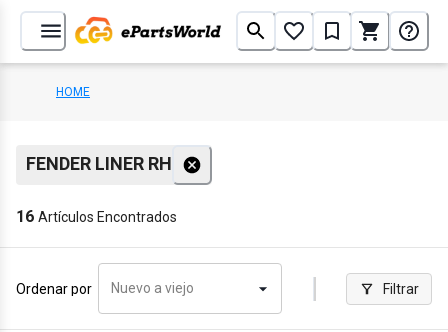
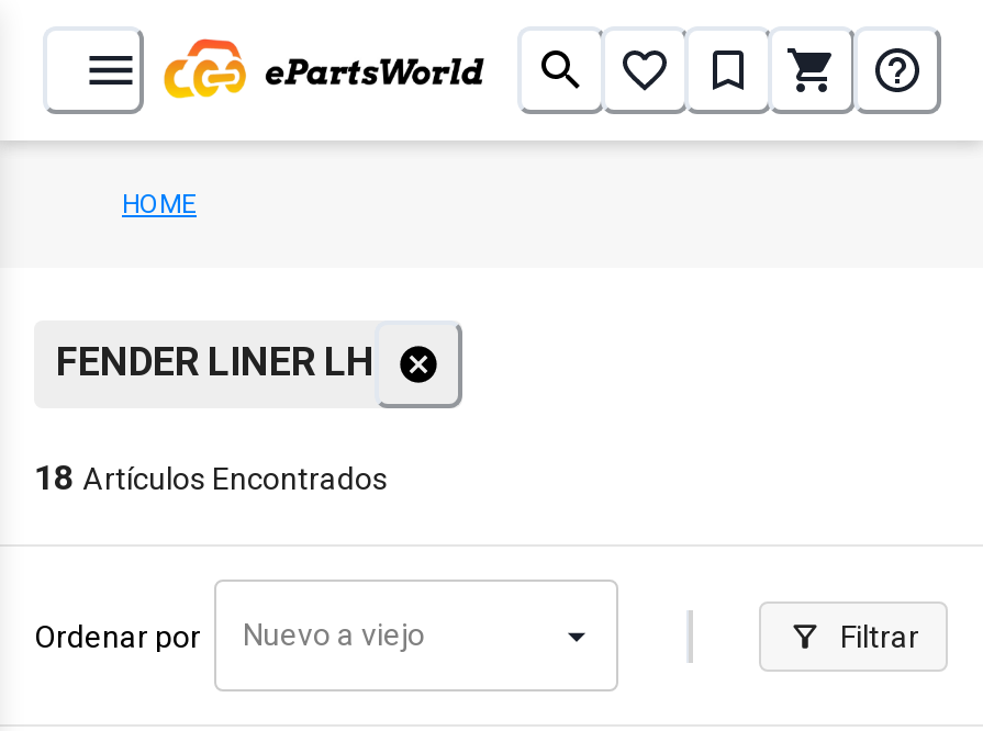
[26,153,172,174] FENDER LINER RH -> [56,338,375,384] FENDER LINER LH
[16,207,177,226] 16 Artículos Encontrados -> [34,457,388,498] 18 Artículos Encontrados

